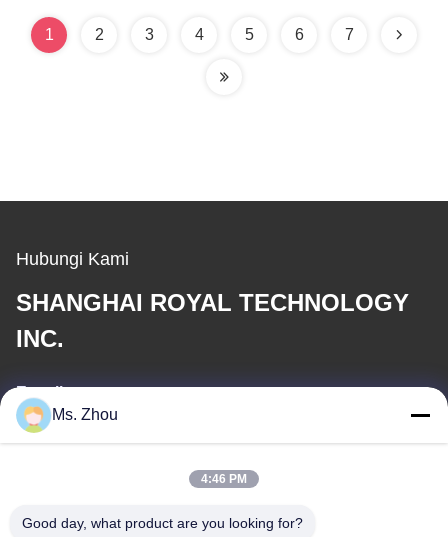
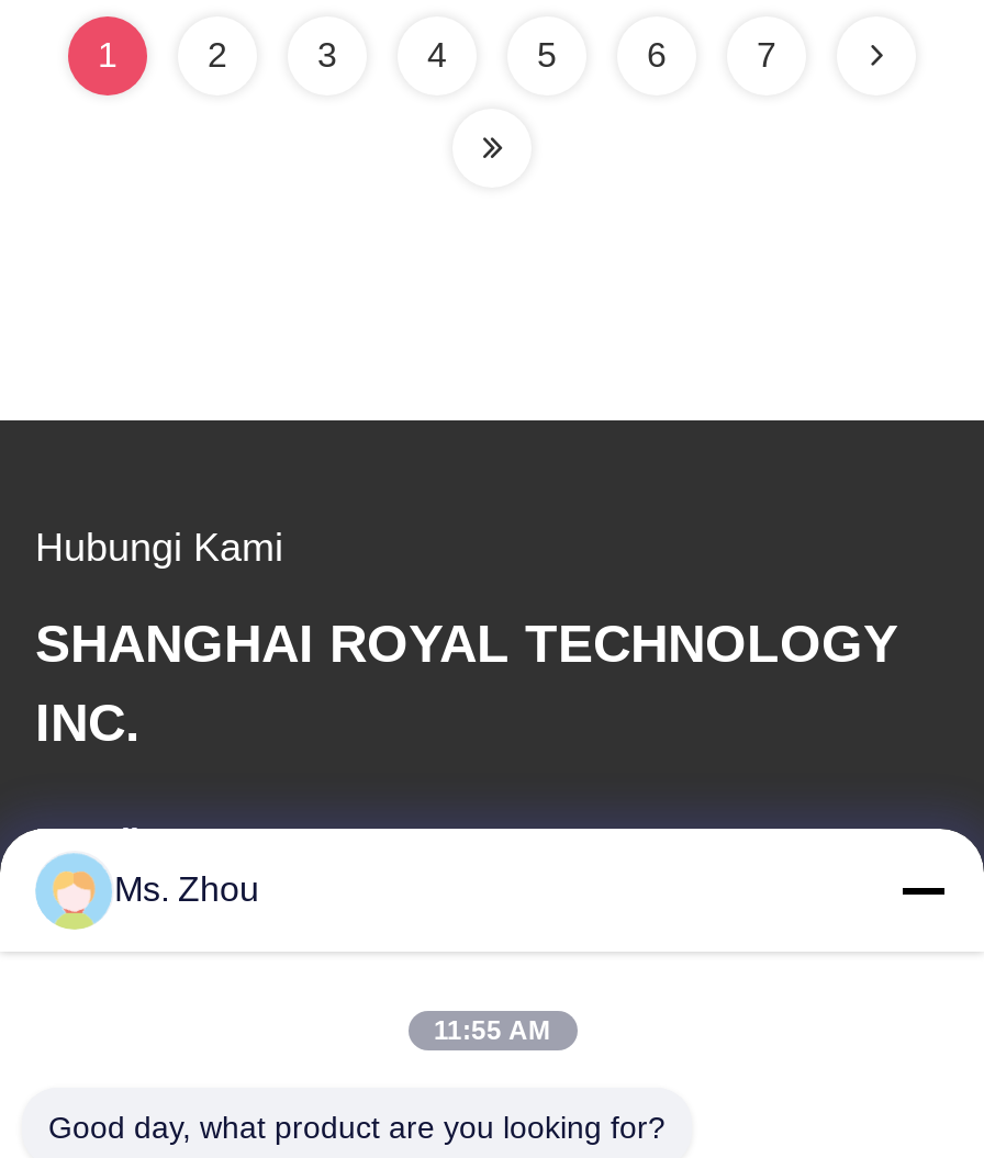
[201,472,247,486] 4:46 PM -> [434,1015,550,1046] 11:55 AM

